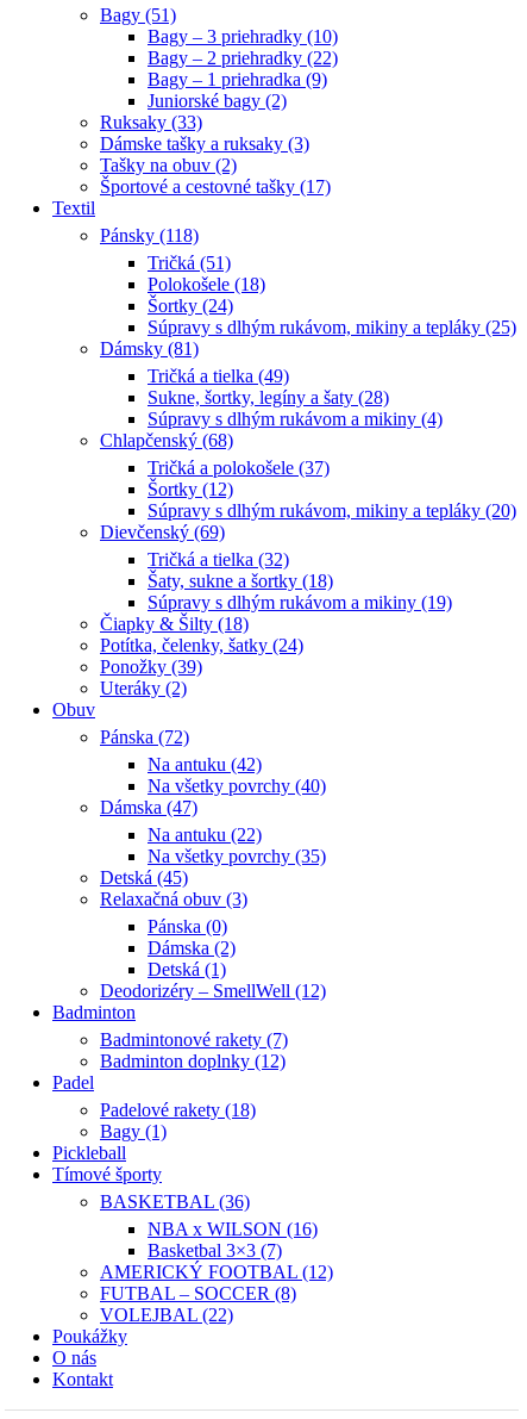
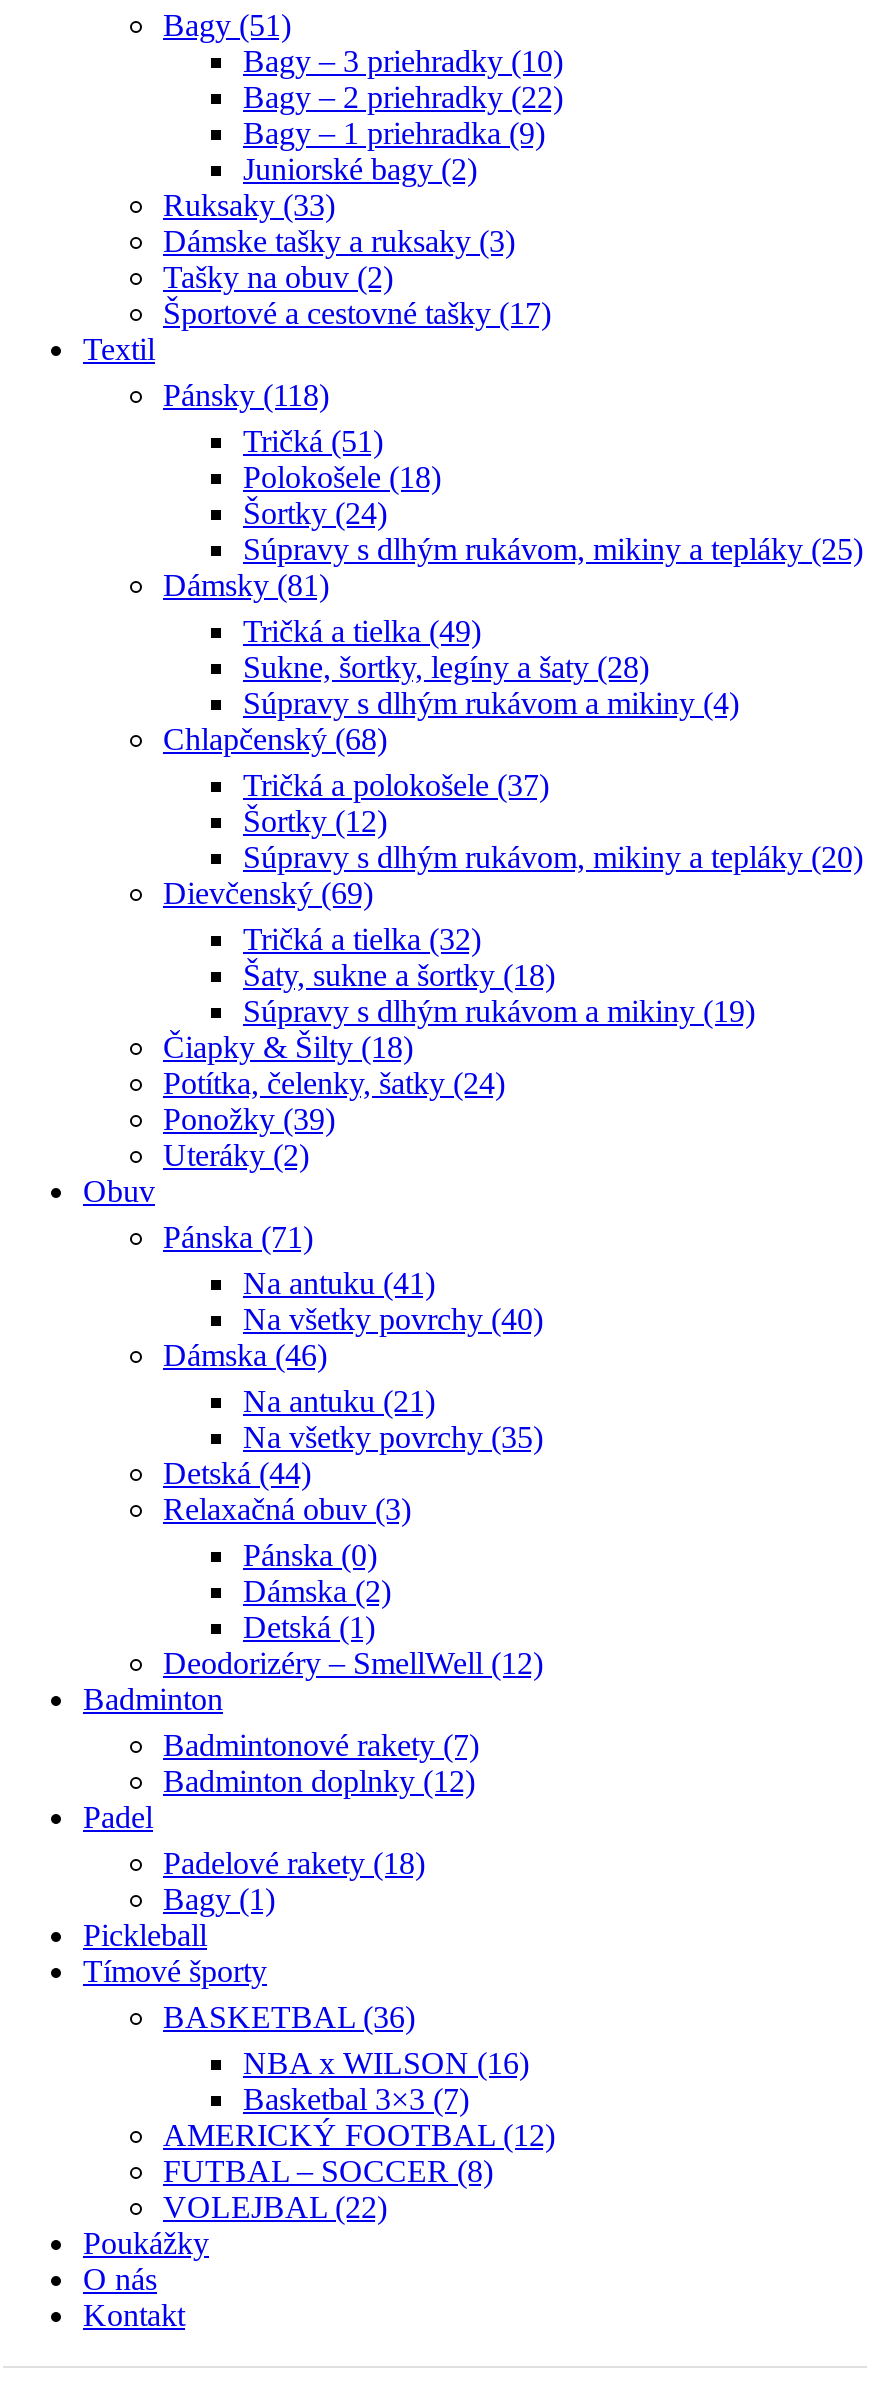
[100,727,189,747] Pánska (72) -> [163,1220,313,1254] Pánska (71)
[148,754,262,774] Na antuku (42) -> [243,1266,435,1300] Na antuku (41)
[100,797,197,817] Dámska (47) -> [163,1338,327,1372] Dámska (46)
[148,824,262,845] Na antuku (22) -> [243,1384,435,1418] Na antuku (21)
[100,867,188,888] Detská (45) -> [163,1456,311,1490] Detská (44)

